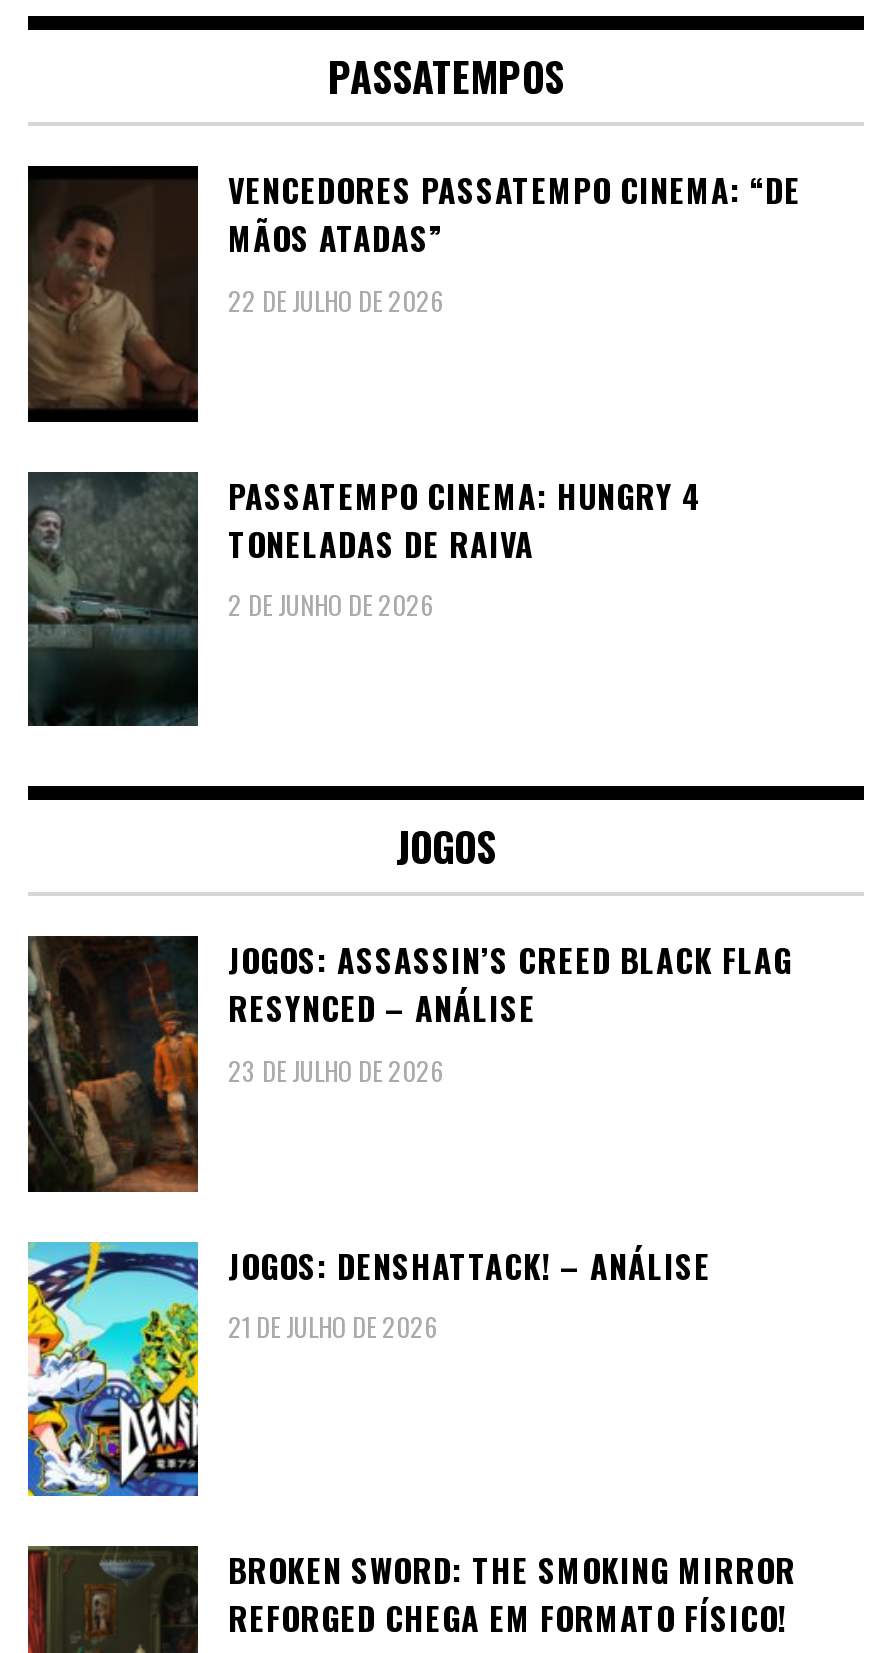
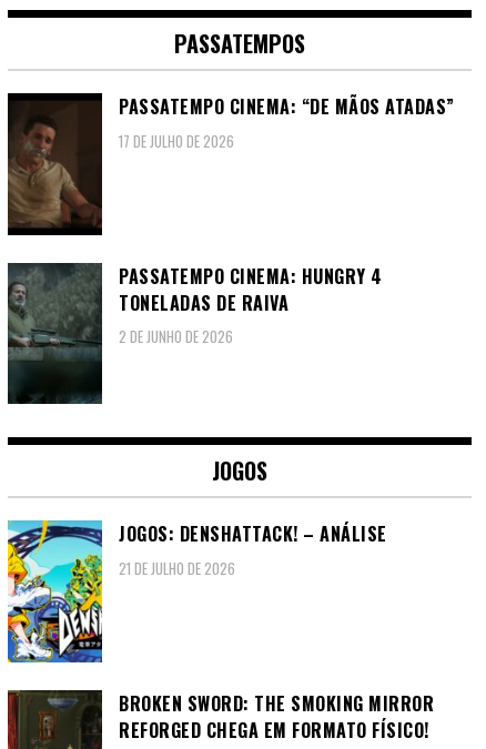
[228,166,801,319] VENCEDORES PASSATEMPO CINEMA: “DE | MÃOS ATADAS” | 22 DE JULHO DE 2026 -> [119,93,454,152] PASSATEMPO CINEMA: “DE MÃOS ATADAS” | 17 DE JULHO DE 2026
[26,934,792,1194] [image] | JOGOS: ASSASSIN’S CREED BLACK FLAG | RESYNCED – ANÁLISE | 23 DE JULHO DE 2026 -> none

